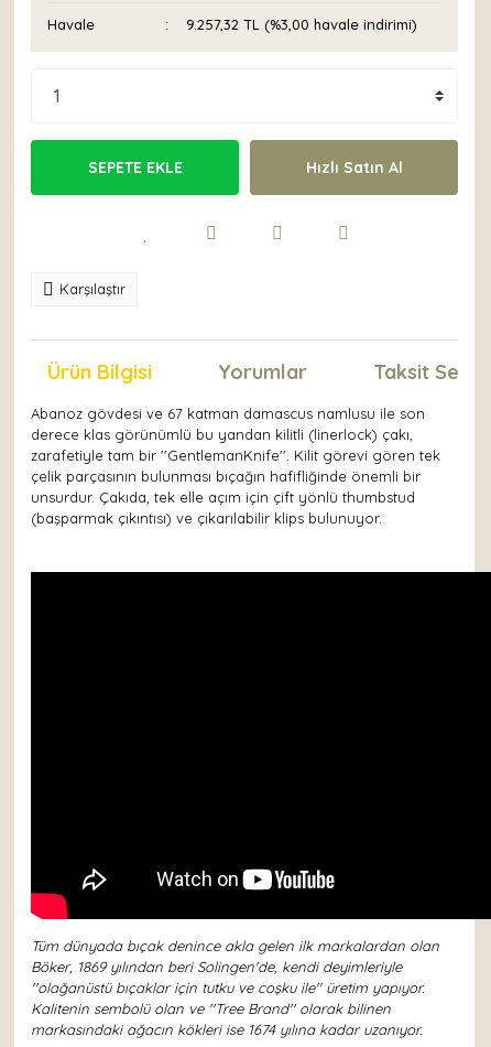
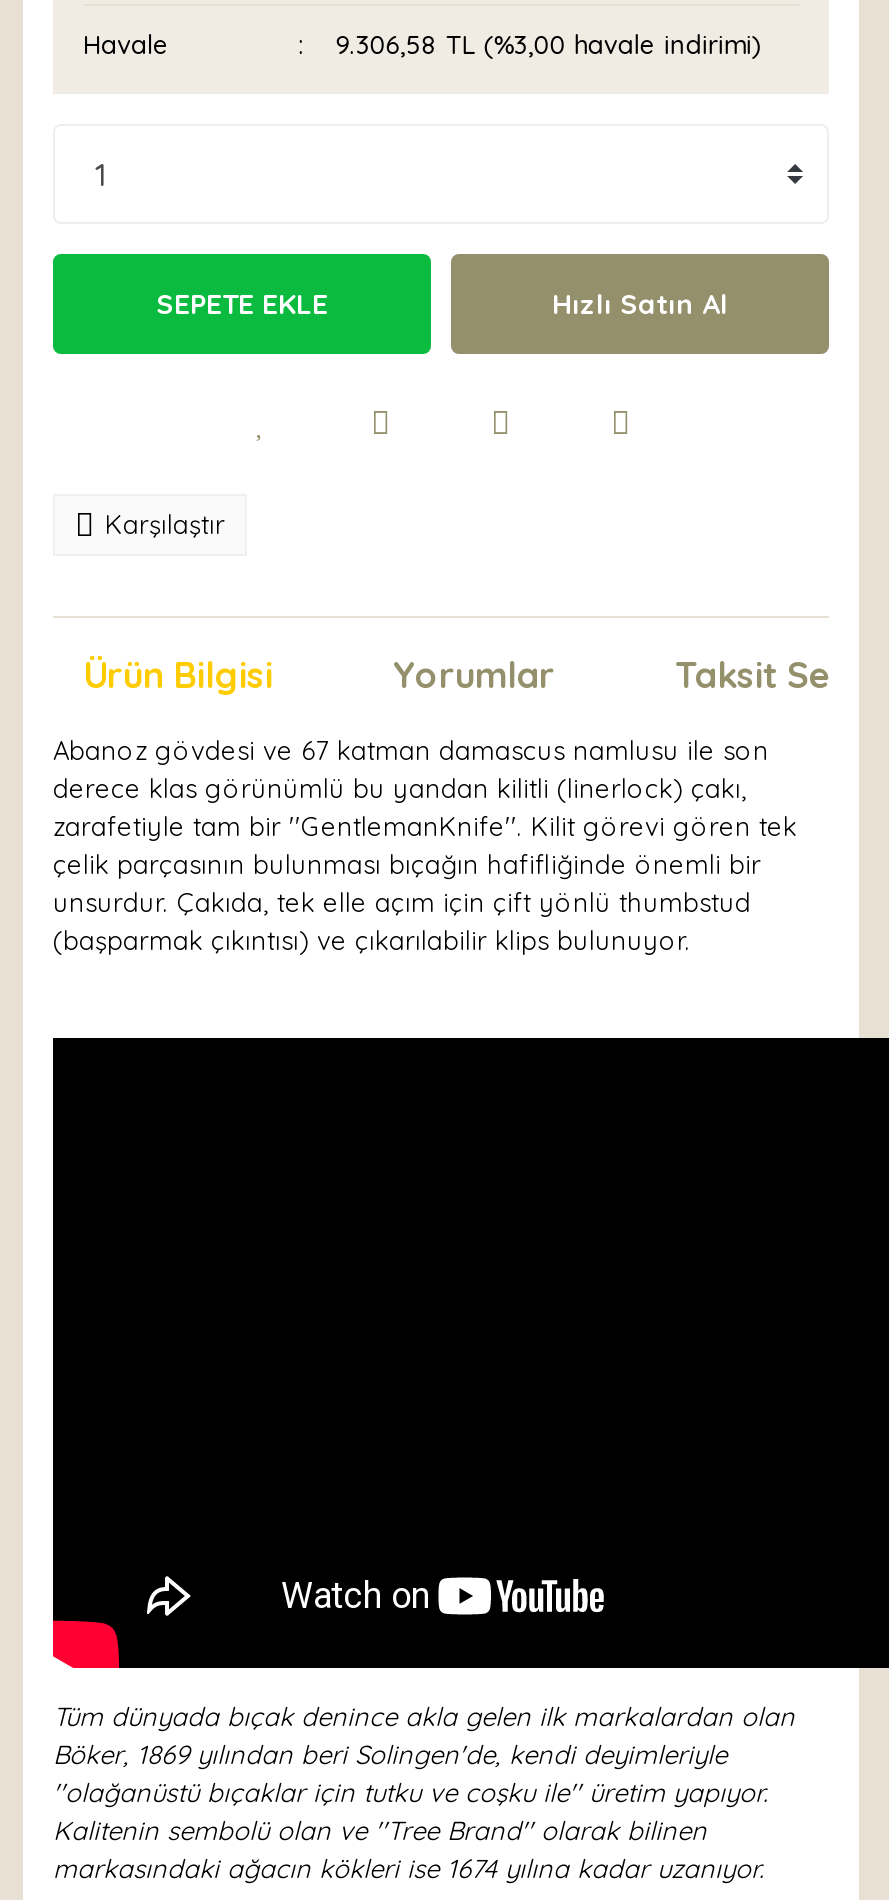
[186,15,418,33] 9.257,32 TL (%3,00 havale indirimi) -> [336,28,762,60] 9.306,58 TL (%3,00 havale indirimi)

